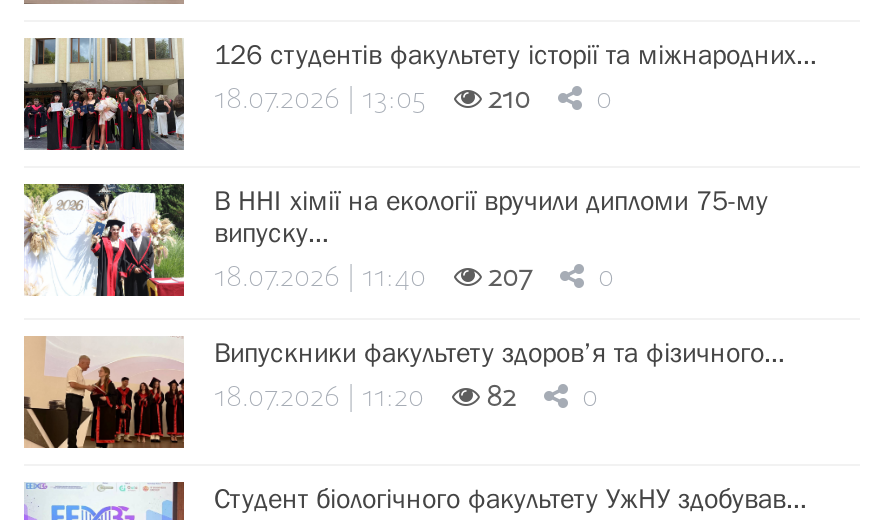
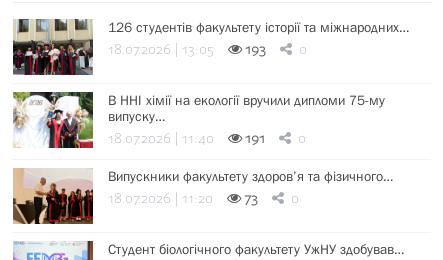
[488,79,530,121] 210 -> [245,40,266,61] 193
[488,257,532,299] 207 -> [245,129,265,150] 191
[486,377,516,419] 82 -> [244,189,258,210] 73

